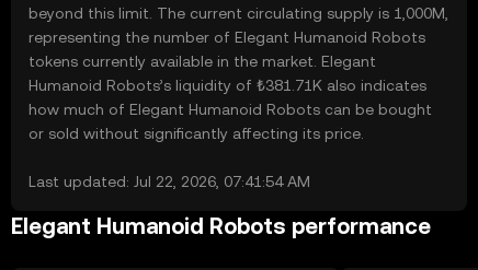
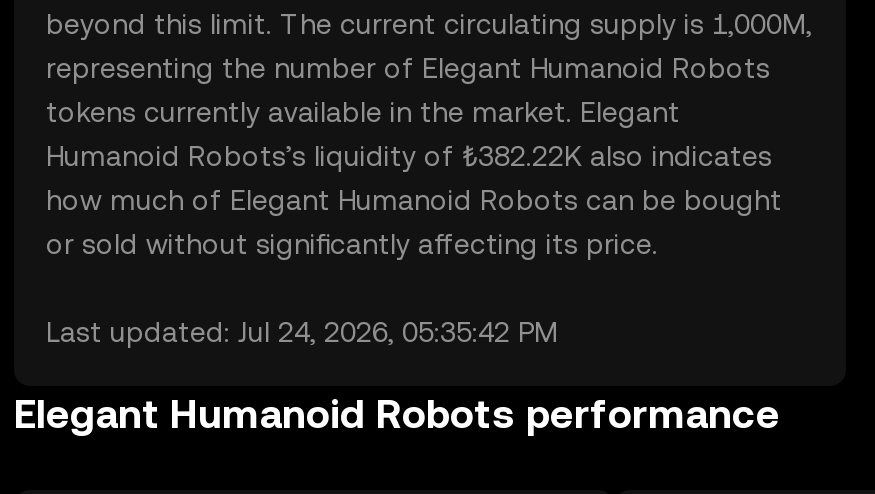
[29,77,426,94] Humanoid Robots’s liquidity of ₺381.71K also indicates -> [46,140,772,172] Humanoid Robots’s liquidity of ₺382.22K also indicates
[29,173,310,190] Last updated: Jul 22, 2026, 07:41:54 AM -> [46,316,558,348] Last updated: Jul 24, 2026, 05:35:42 PM

